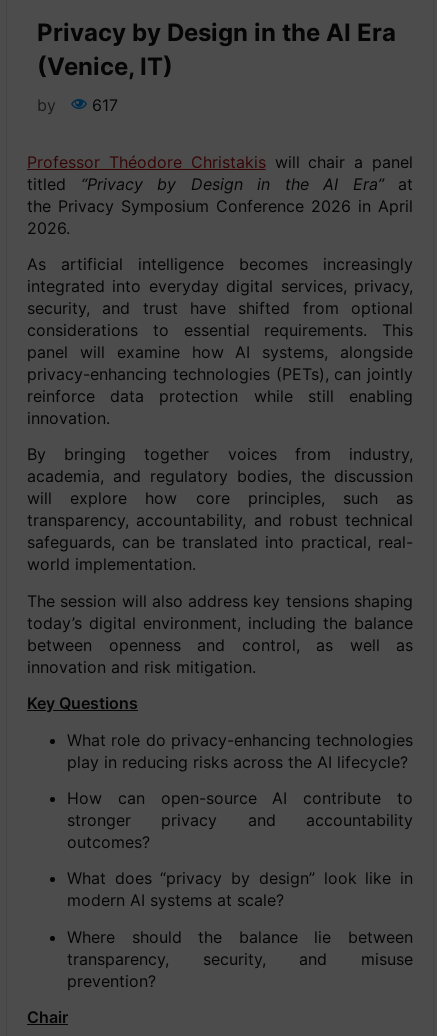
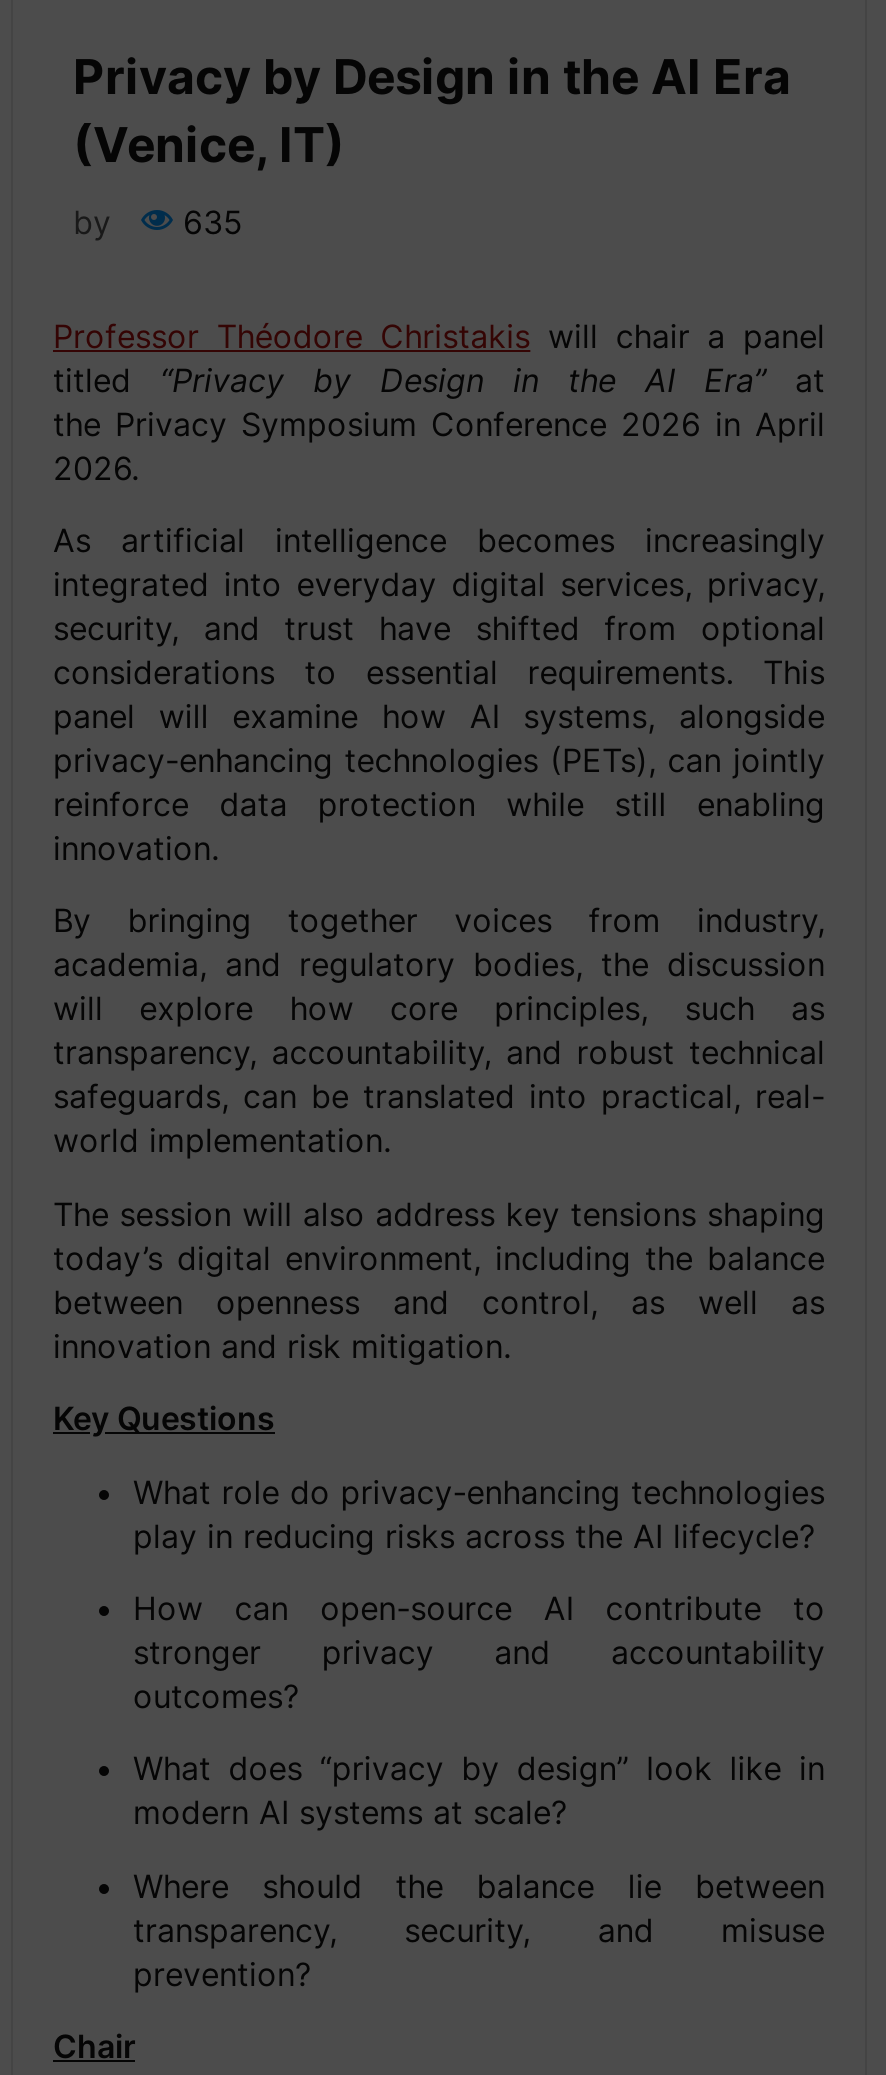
[37,95,118,115] by 617 -> [73,202,243,242] by 635

